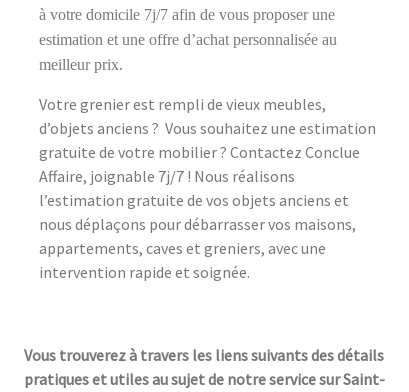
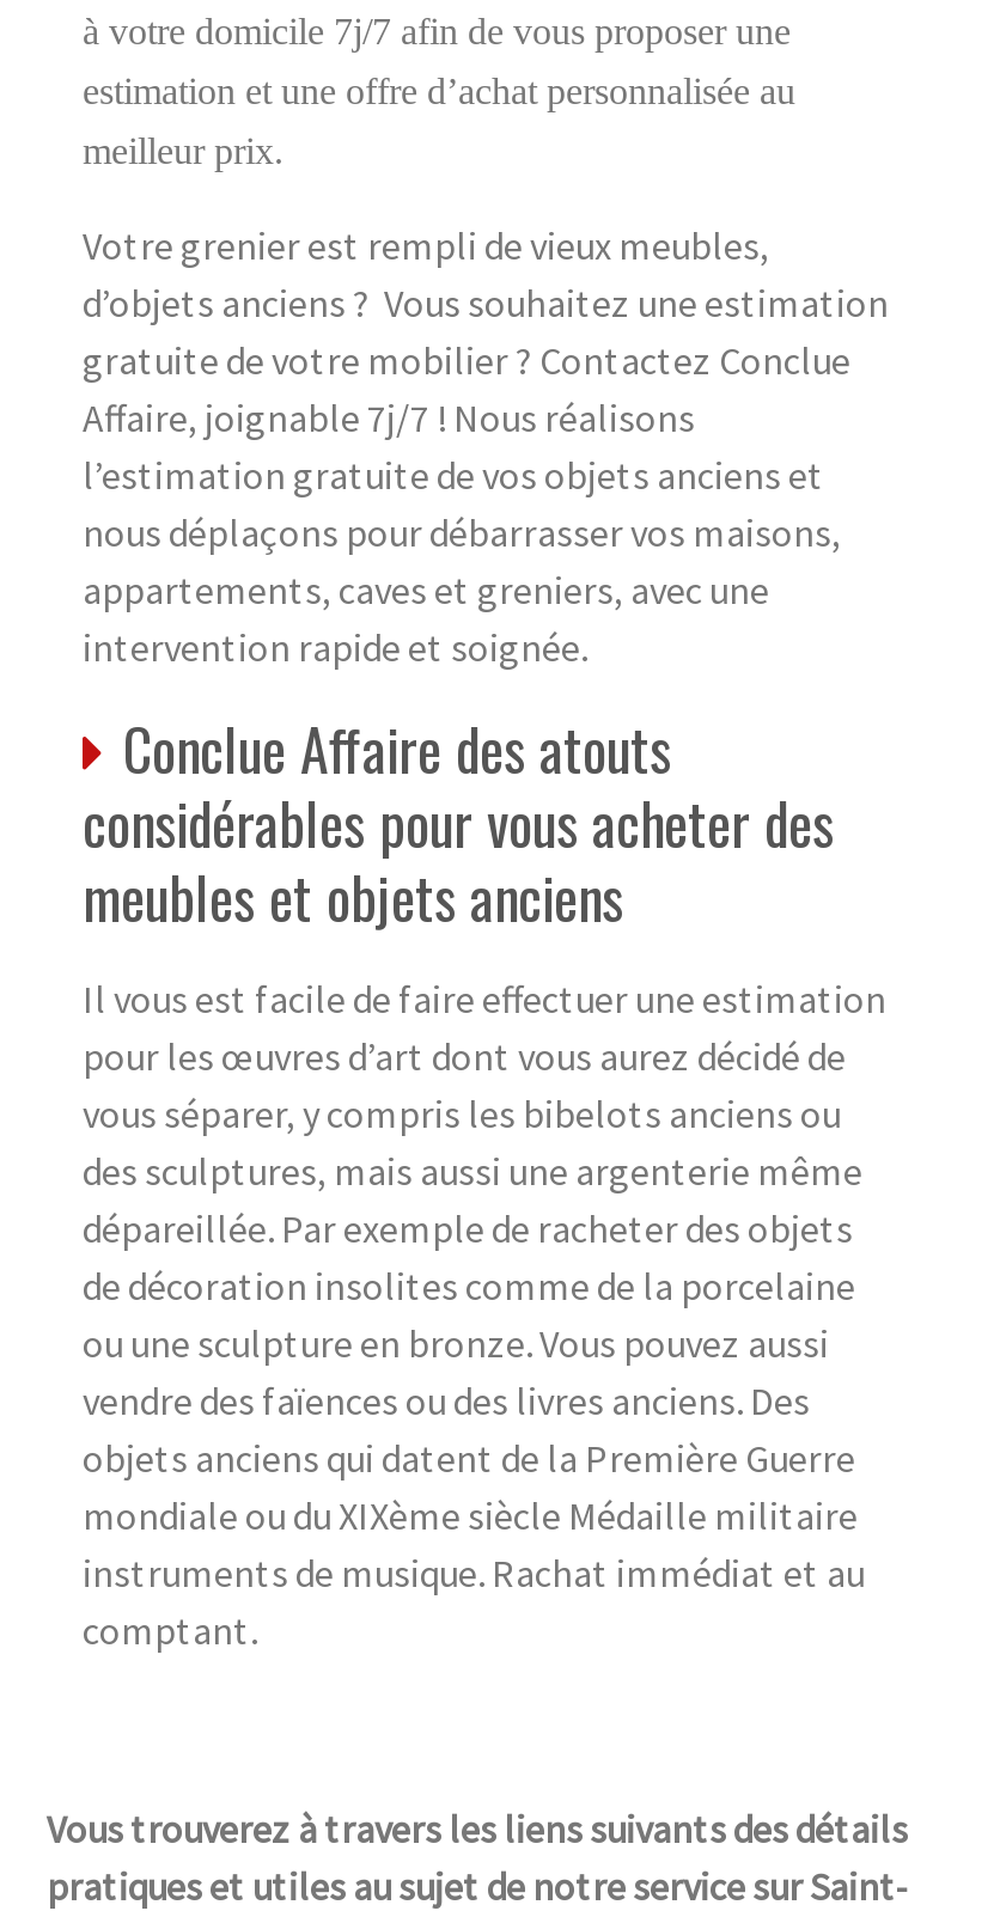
none -> [83,704,886,1654] Conclue Affaire des atouts | considérables pour vous acheter des | meubles et objets anciens | Il vous est facile de faire effectuer une estimation | pour les œuvres d’art dont vous aurez décidé de | vous séparer, y compris les bibelots anciens ou | des sculptures, mais aussi une argenterie même | dépareillée. Par exemple de racheter des objets | de décoration insolites comme de la porcelaine | ou une sculpture en bronze. Vous pouvez aussi | vendre des faïences ou des livres anciens. Des | objets anciens qui datent de la Première Guerre | mondiale ou du XIXème siècle Médaille militaire | instruments de musique. Rachat immédiat et au | comptant.

